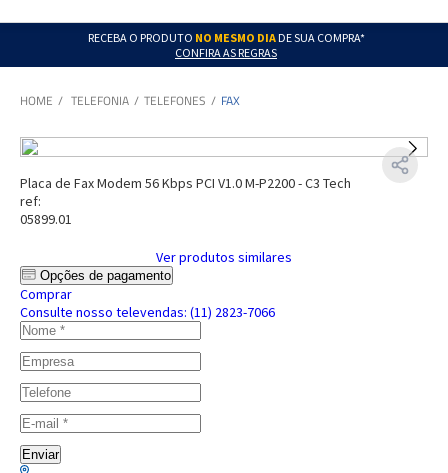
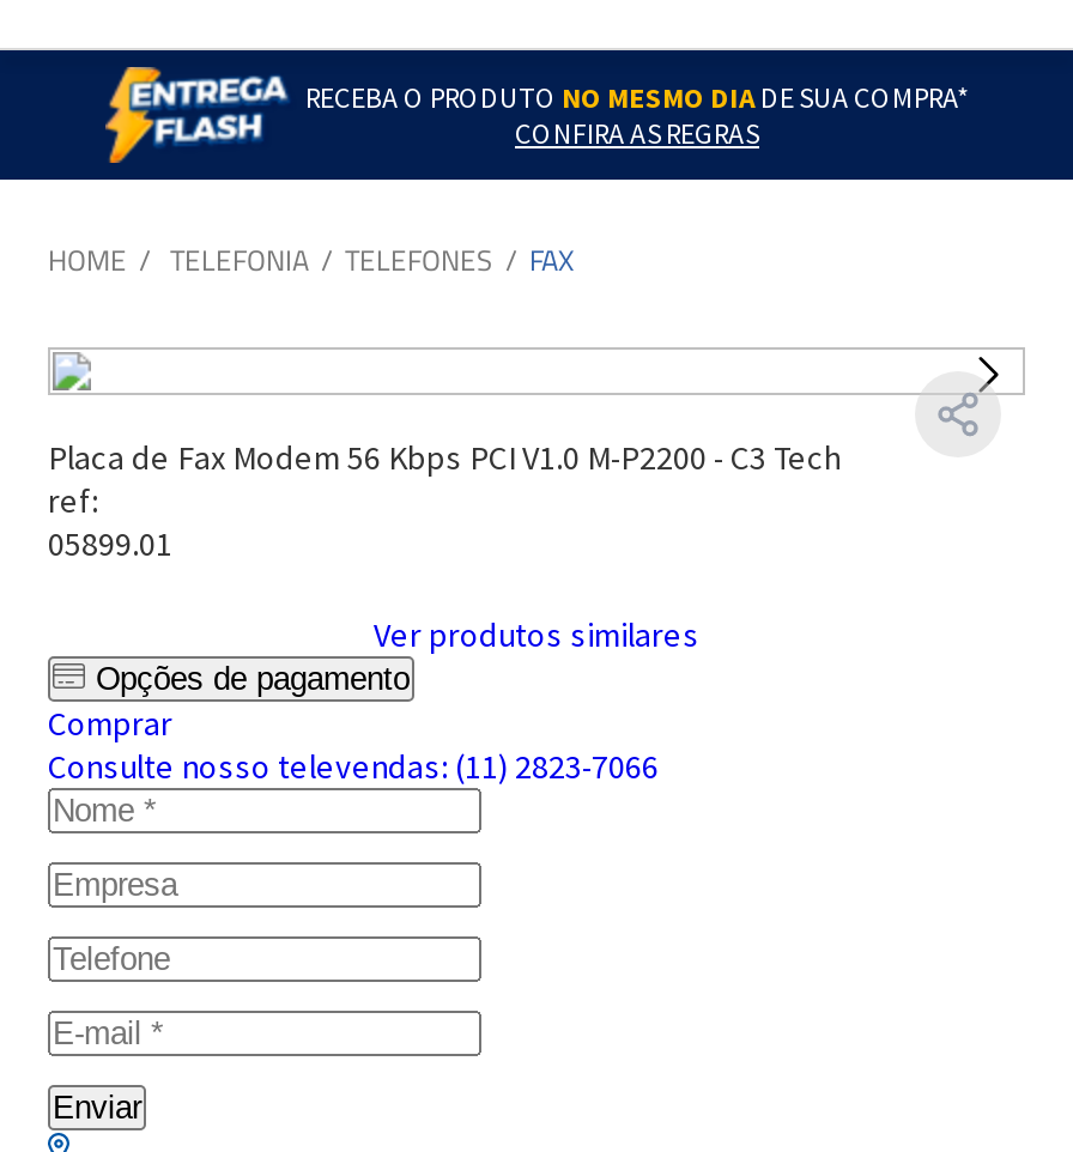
[3,18,445,60] [image] -> [7,48,1066,165] [image]

